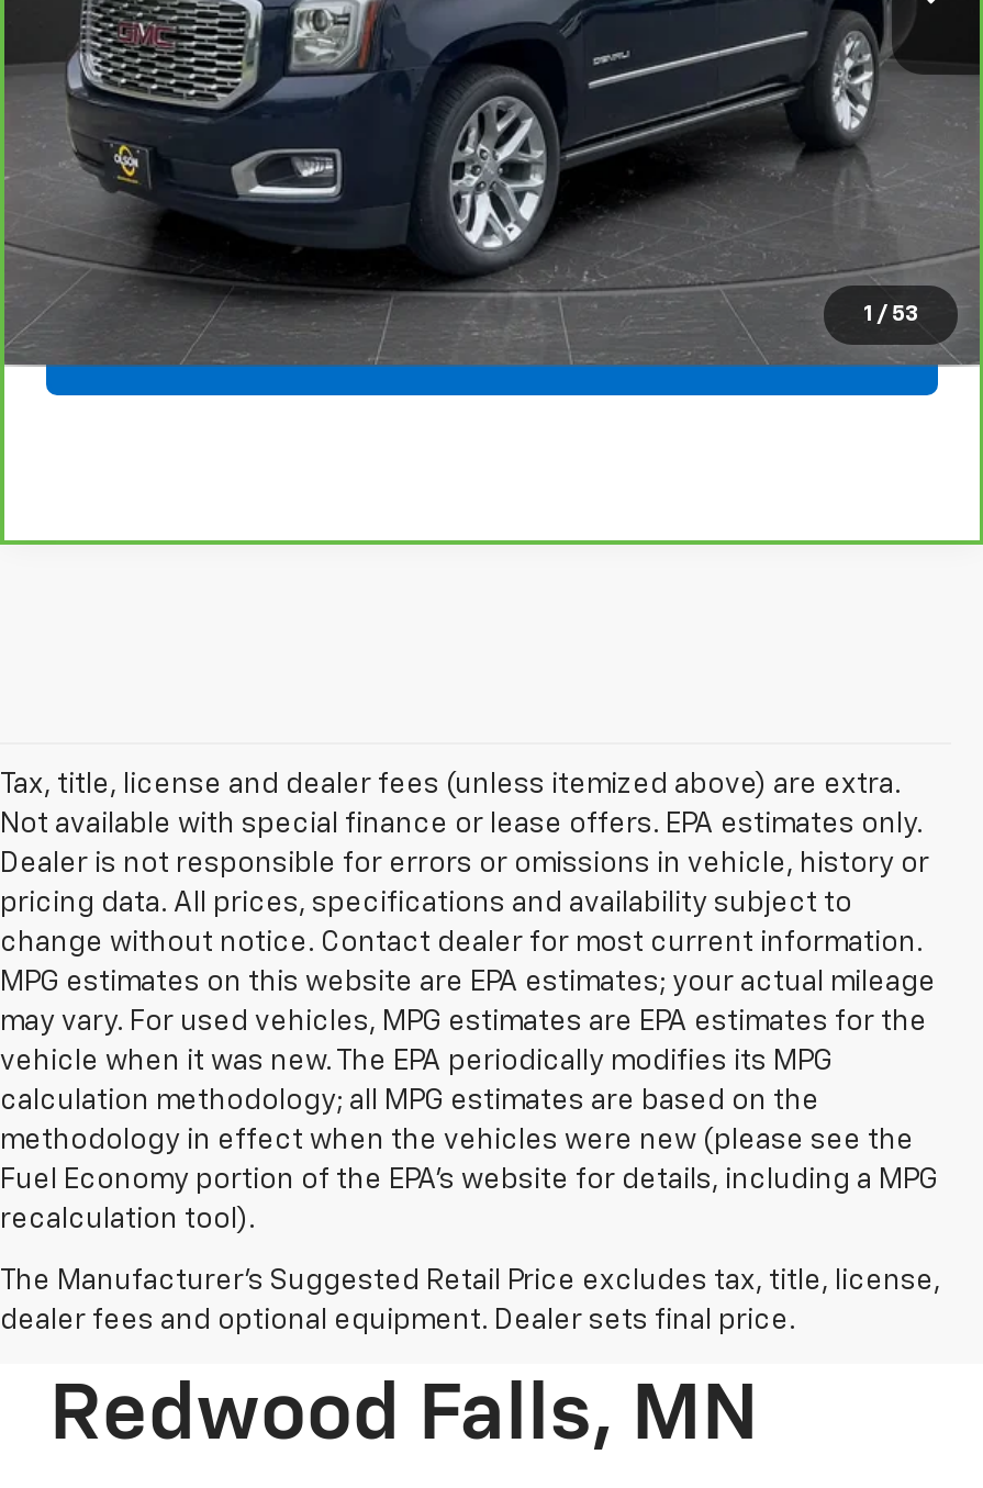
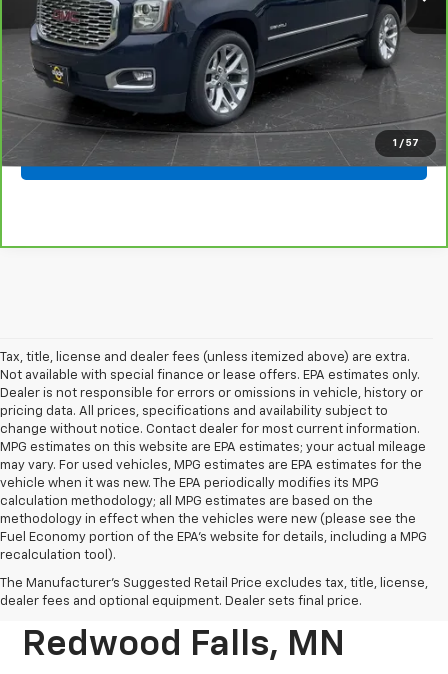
[863,302,918,324] 1 / 53 -> [392,138,418,148] 1 / 57

